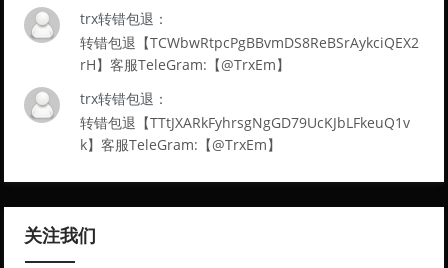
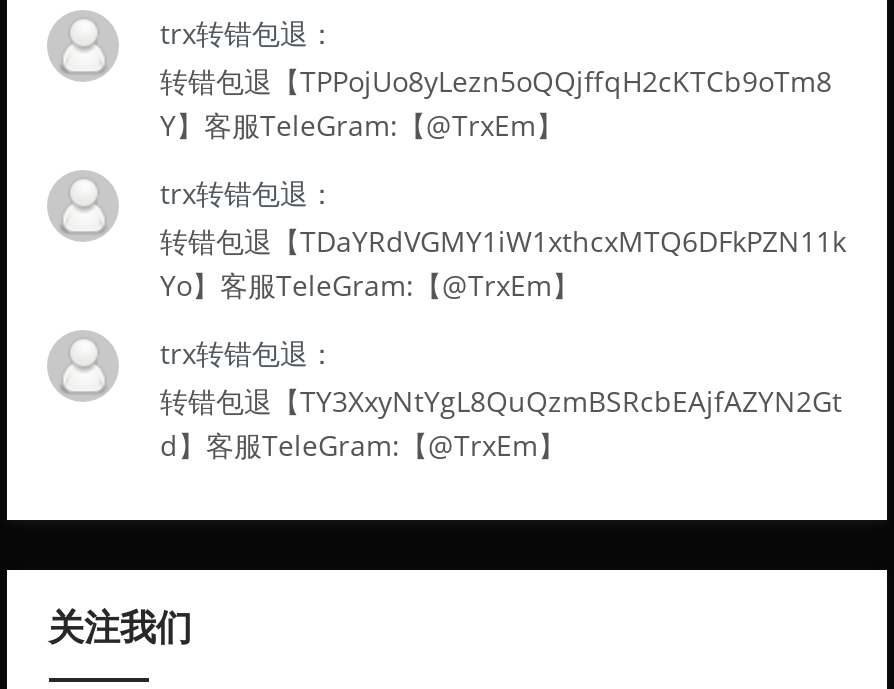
[80,32,419,51] 转错包退【TCWbwRtpcPgBBvmDS8ReBSrAykciQEX2 -> [160,61,832,99] 转错包退【TPPojUo8yLezn5oQQjffqH2cKTCb9oTm8
[80,54,290,73] rH】客服TeleGram:【@TrxEm】 -> [160,105,564,143] Y】客服TeleGram:【@TrxEm】
[80,112,410,153] 转错包退【TTtJXARkFyhrsgNgGD79UcKJbLFkeuQ1v | k】客服TeleGram:【@TrxEm】 -> [160,221,846,463] 转错包退【TDaYRdVGMY1iW1xthcxMTQ6DFkPZN11k | Yo】客服TeleGram:【@TrxEm】 | trx转错包退： | 转错包退【TY3XxyNtYgL8QuQzmBSRcbEAjfAZYN2Gt | d】客服TeleGram:【@TrxEm】

